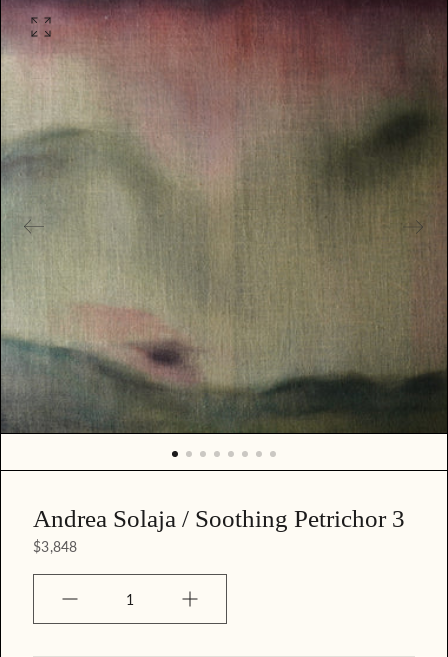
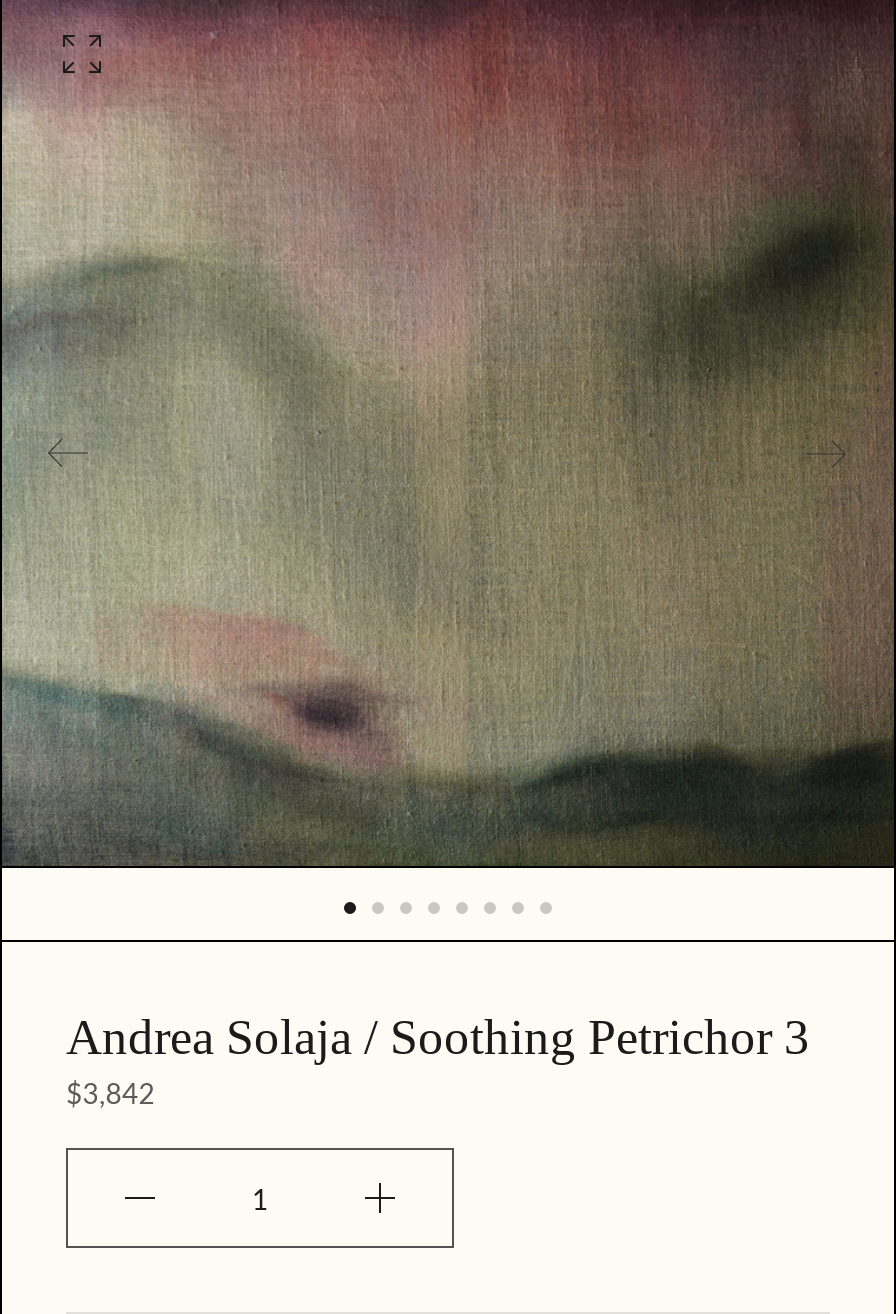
[33,538,77,555] $3,848 -> [66,1077,155,1111] $3,842

